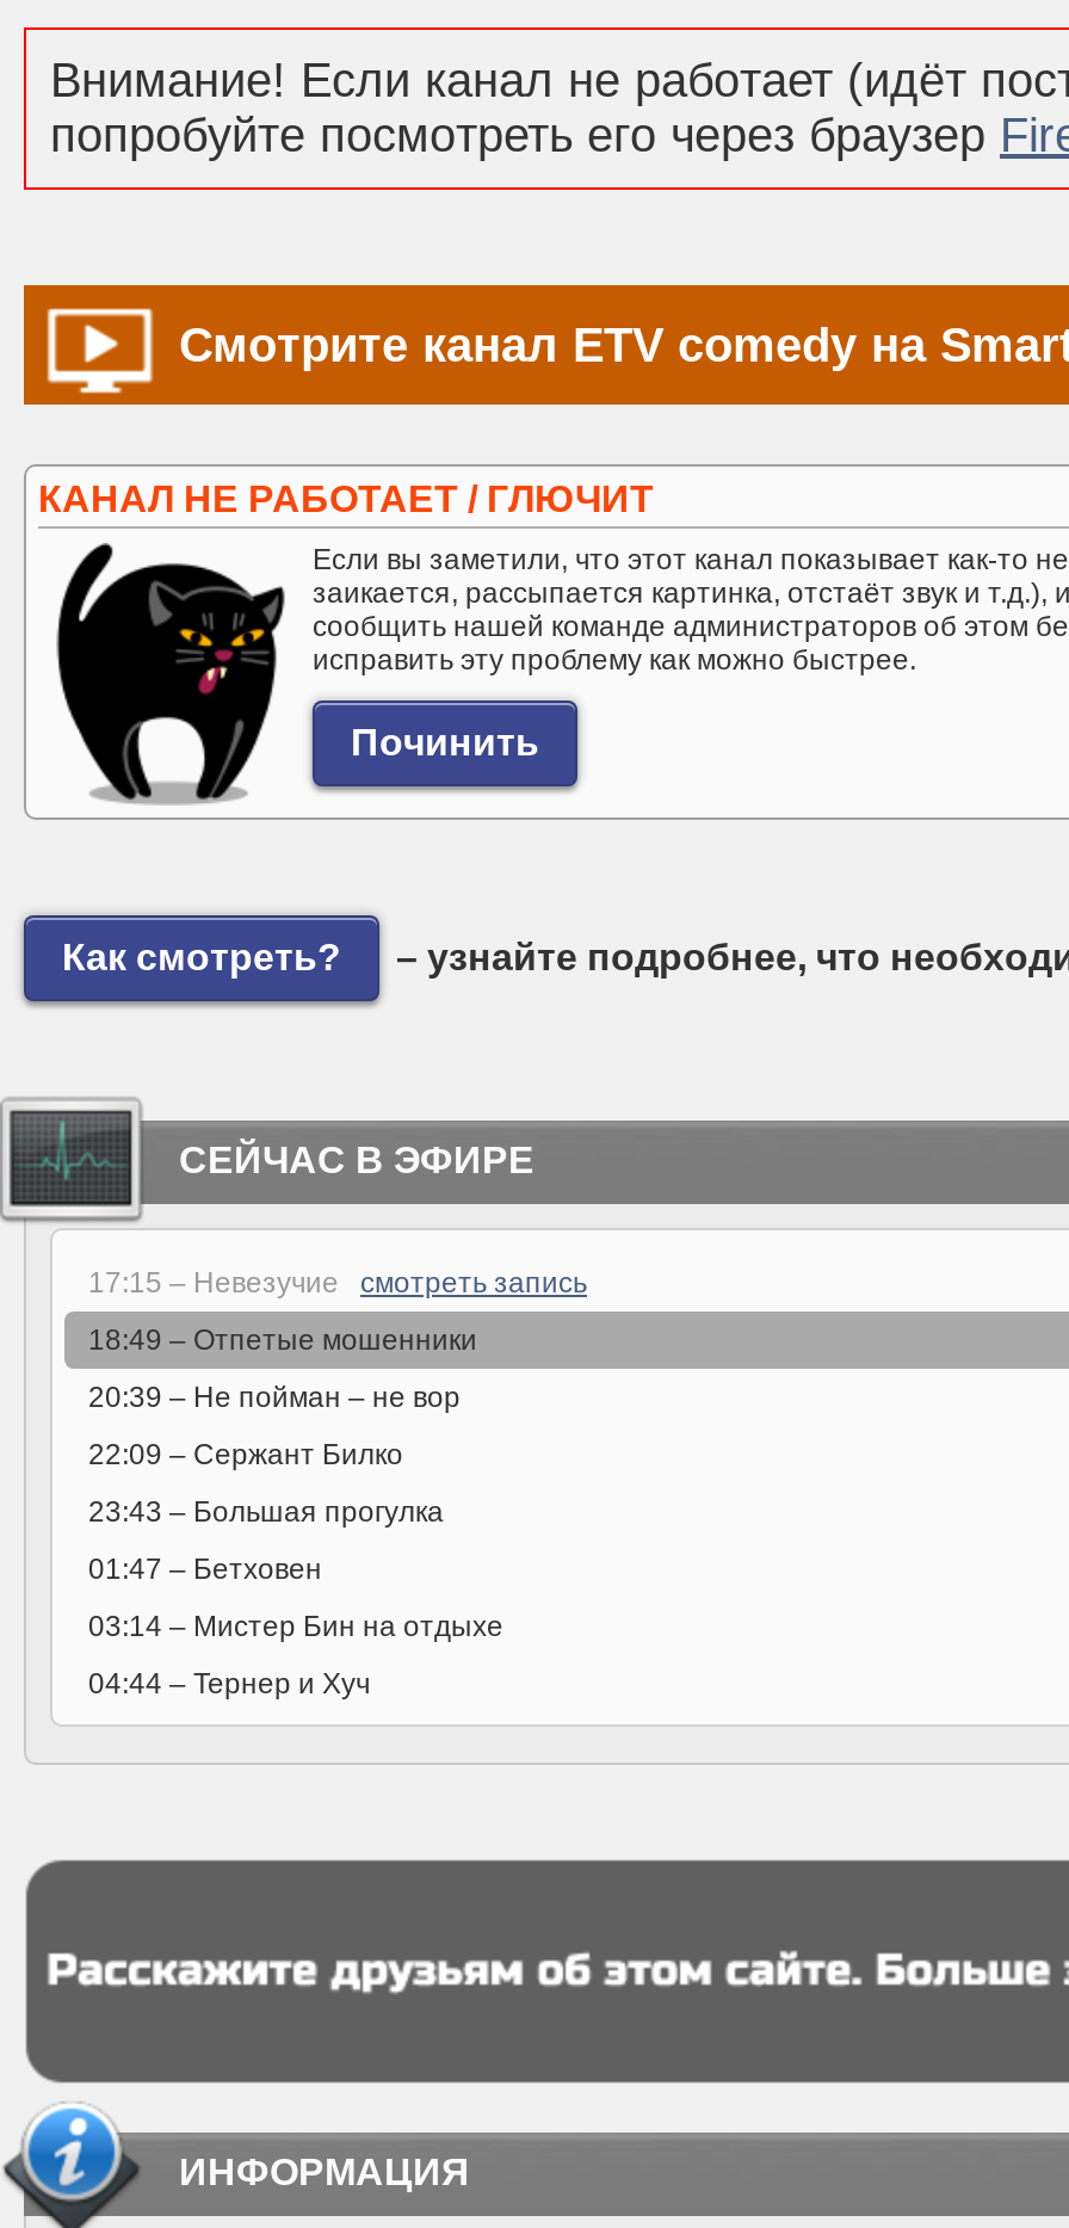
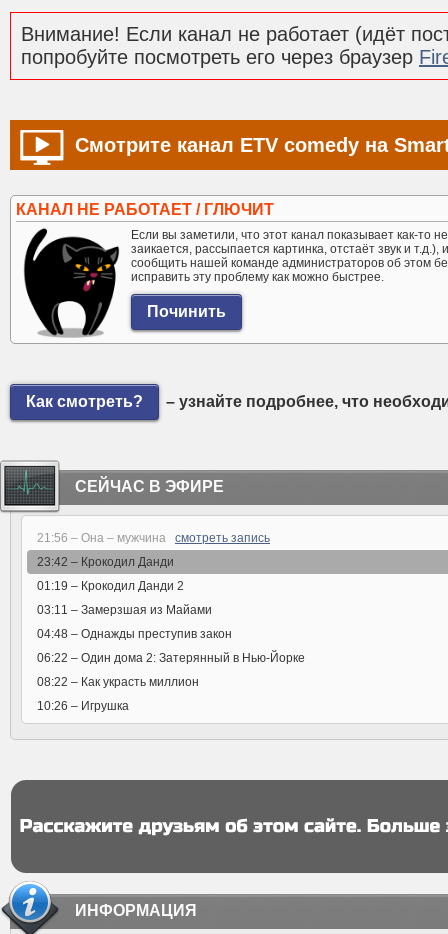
[88,1266,587,1300] 17:15 – Невезучие смотреть запись -> [37,531,270,545] 21:56 – Она – мужчина смотреть запись
[88,1323,477,1357] 18:49 – Отпетые мошенники -> [37,555,174,569] 23:42 – Крокодил Данди
[88,1381,461,1414] 20:39 – Не пойман – не вор -> [37,579,184,593] 01:19 – Крокодил Данди 2
[88,1438,403,1471] 22:09 – Сержант Билко -> [37,603,212,617] 03:11 – Замерзшая из Майами
[88,1495,444,1529] 23:43 – Большая прогулка -> [37,627,232,641] 04:48 – Однажды преступив закон
[88,1553,322,1586] 01:47 – Бетховен -> [37,651,305,665] 06:22 – Один дома 2: Затерянный в Нью-Йорке
[88,1610,503,1643] 03:14 – Мистер Бин на отдыхе -> [37,675,199,689] 08:22 – Как украсть миллион
[88,1667,370,1701] 04:44 – Тернер и Хуч -> [37,699,129,713] 10:26 – Игрушка

